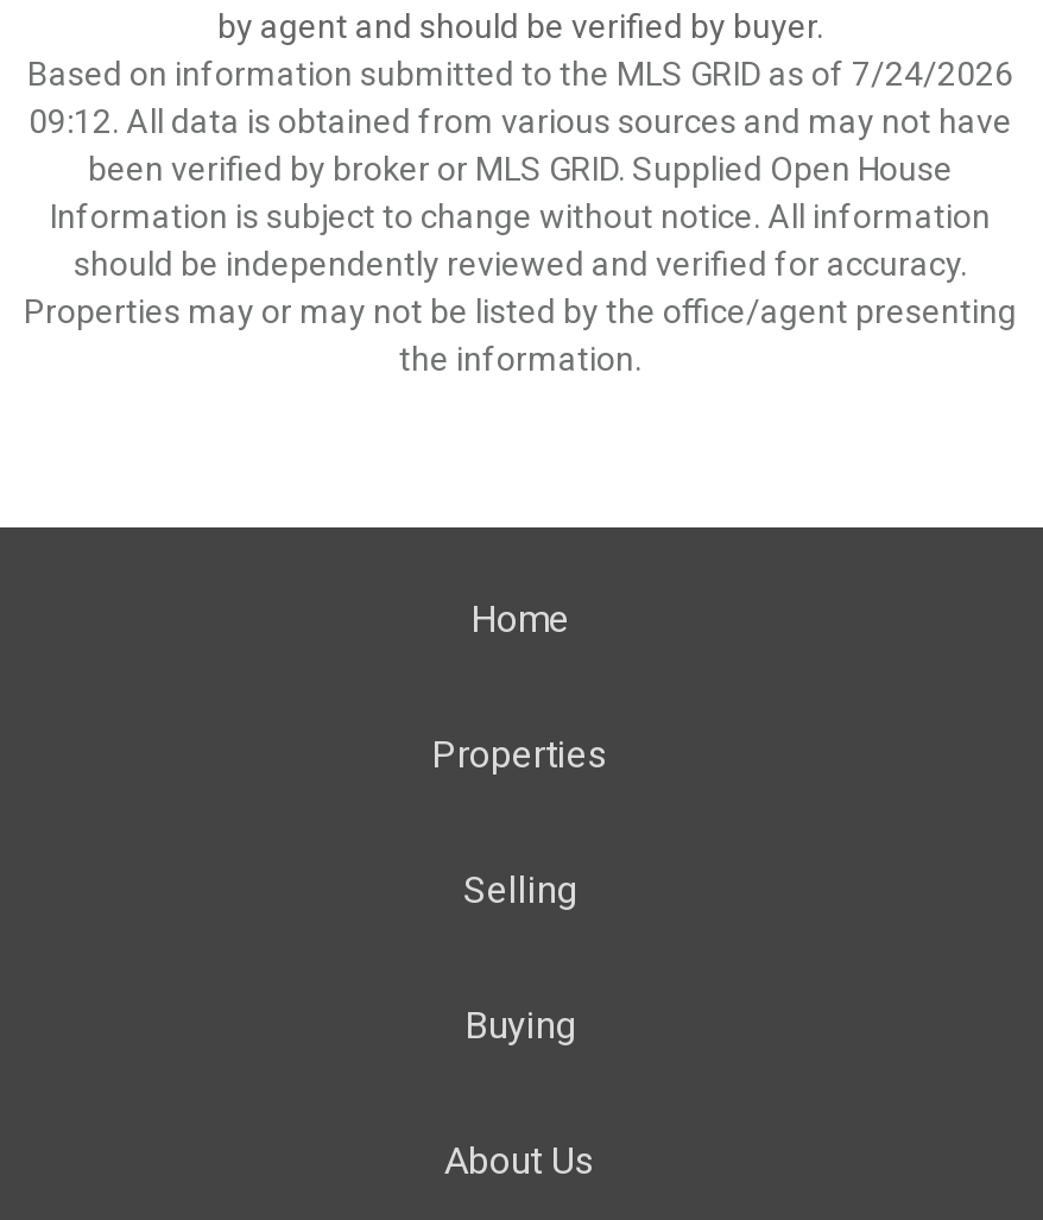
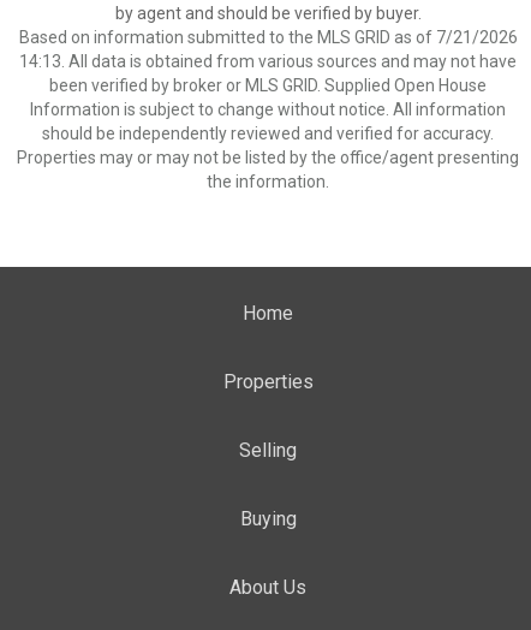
[27,55,1013,93] Based on information submitted to the MLS GRID as of 7/24/2026 -> [19,28,517,47] Based on information submitted to the MLS GRID as of 7/21/2026
[29,102,1012,140] 09:12. All data is obtained from various sources and may not have -> [19,52,517,71] 14:13. All data is obtained from various sources and may not have

